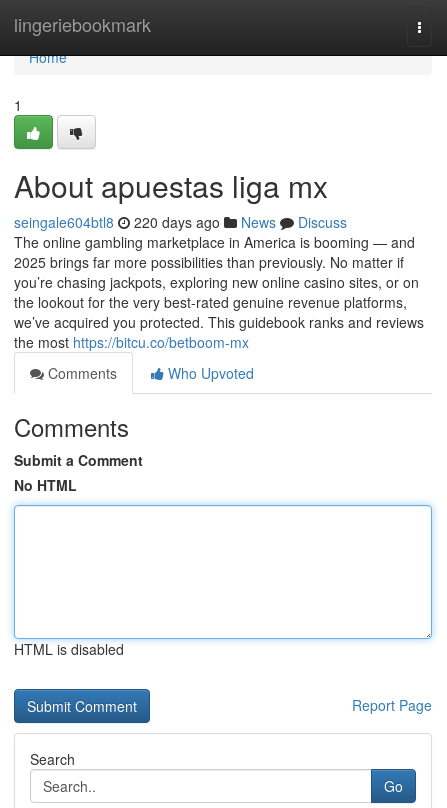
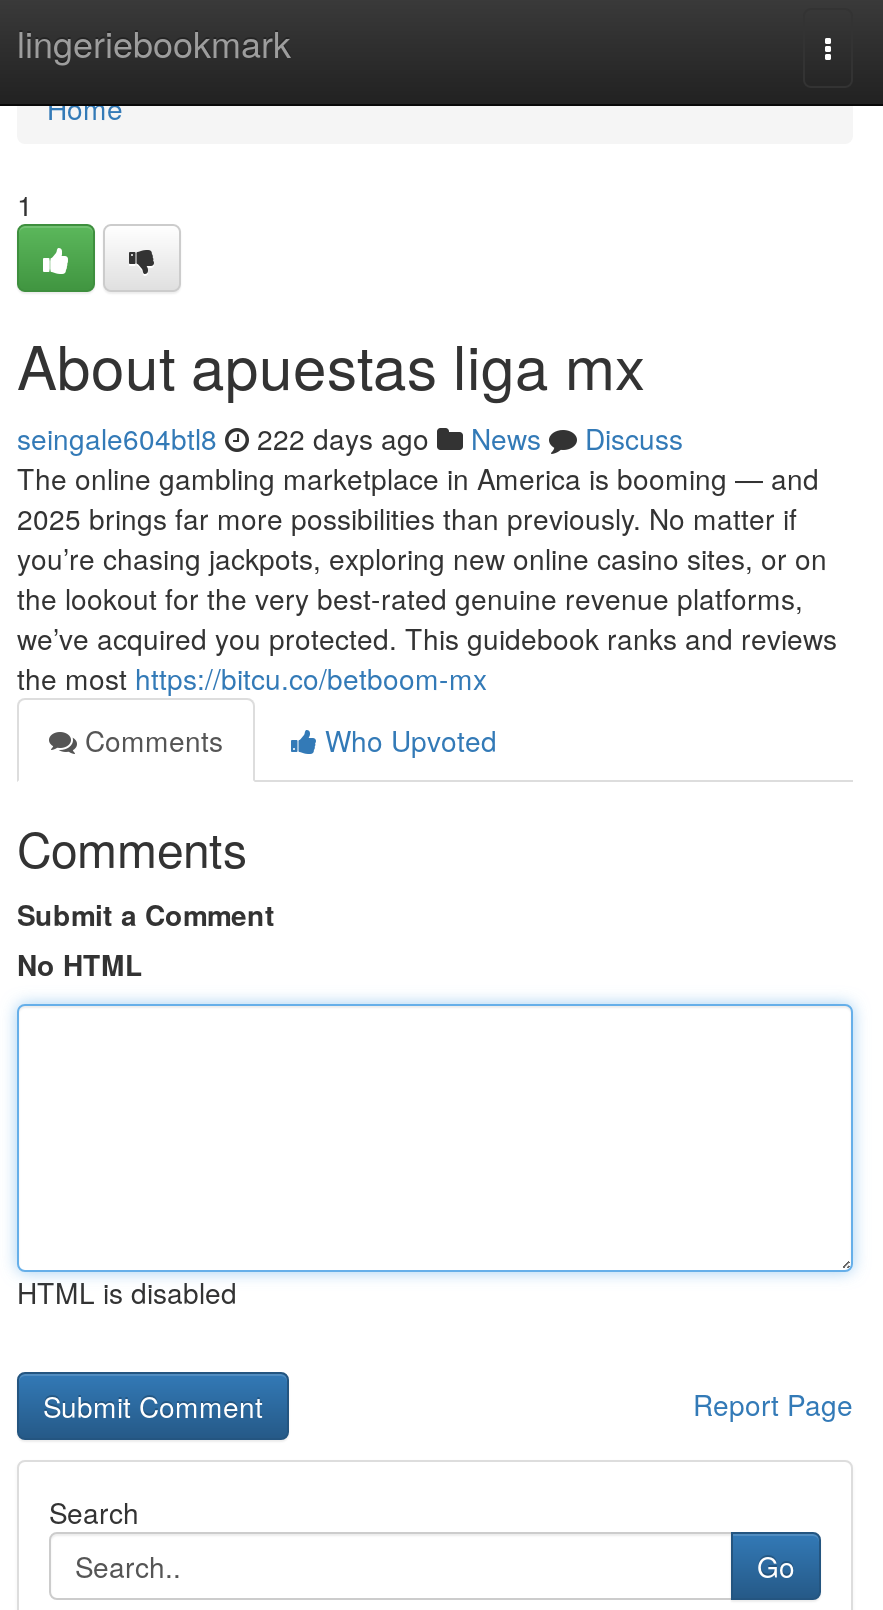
[14,212,347,232] seingale604btl8 220 days ago News Discuss -> [17,418,683,458] seingale604btl8 222 days ago News Discuss

